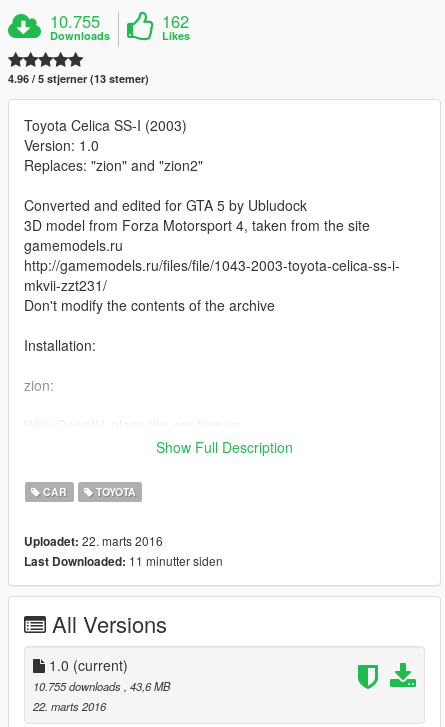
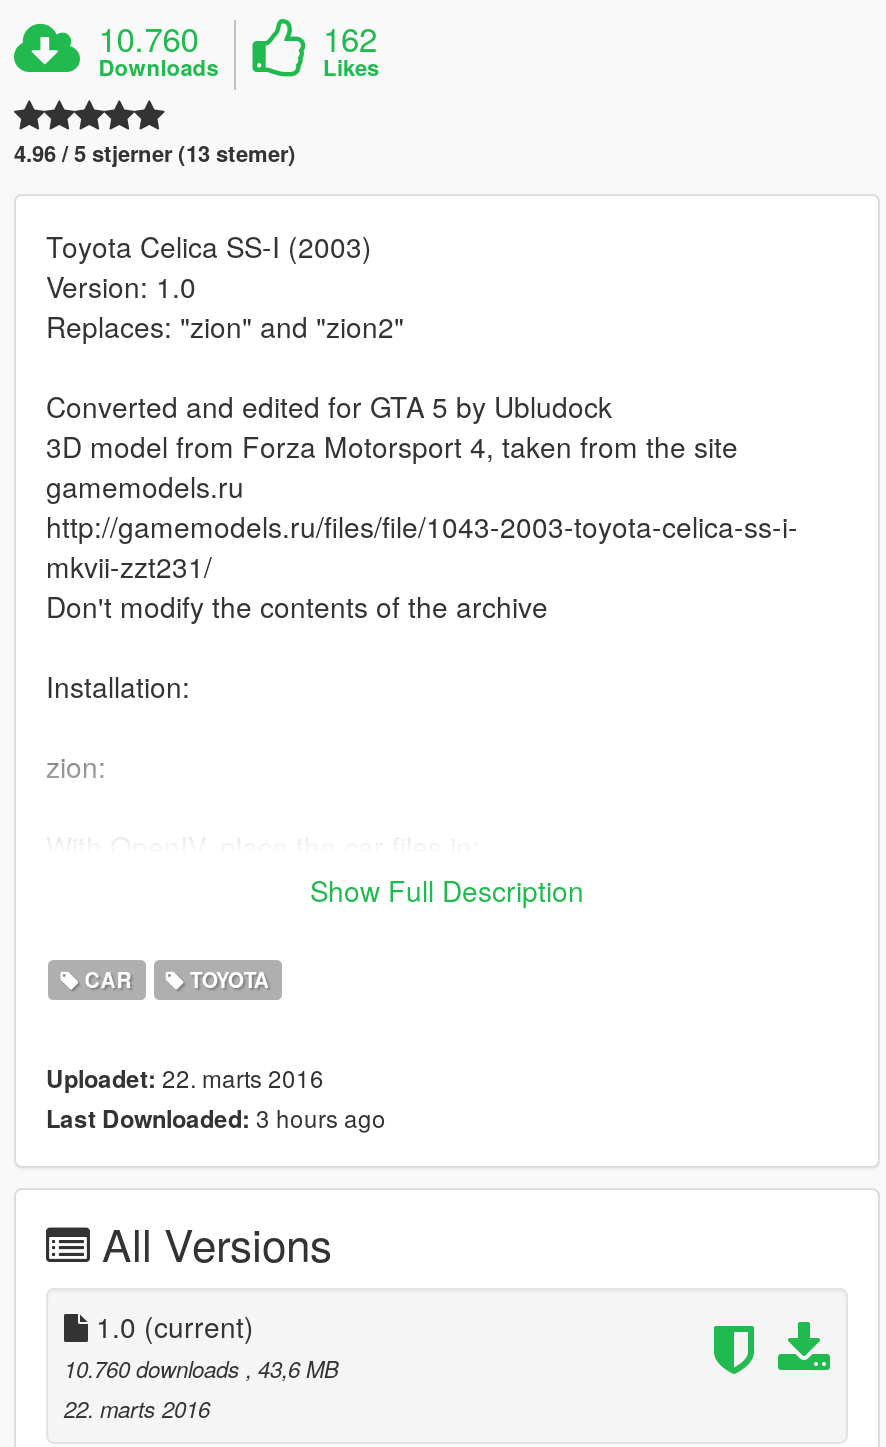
[50,9,100,33] 10.755 -> [98,14,198,62] 10.760
[24,552,223,570] Last Downloaded: 11 minutter siden -> [46,1100,386,1136] Last Downloaded: 3 hours ago
[33,678,170,694] 10.755 downloads, 43,6 MB -> [64,1352,338,1384] 10.760 downloads, 43,6 MB

